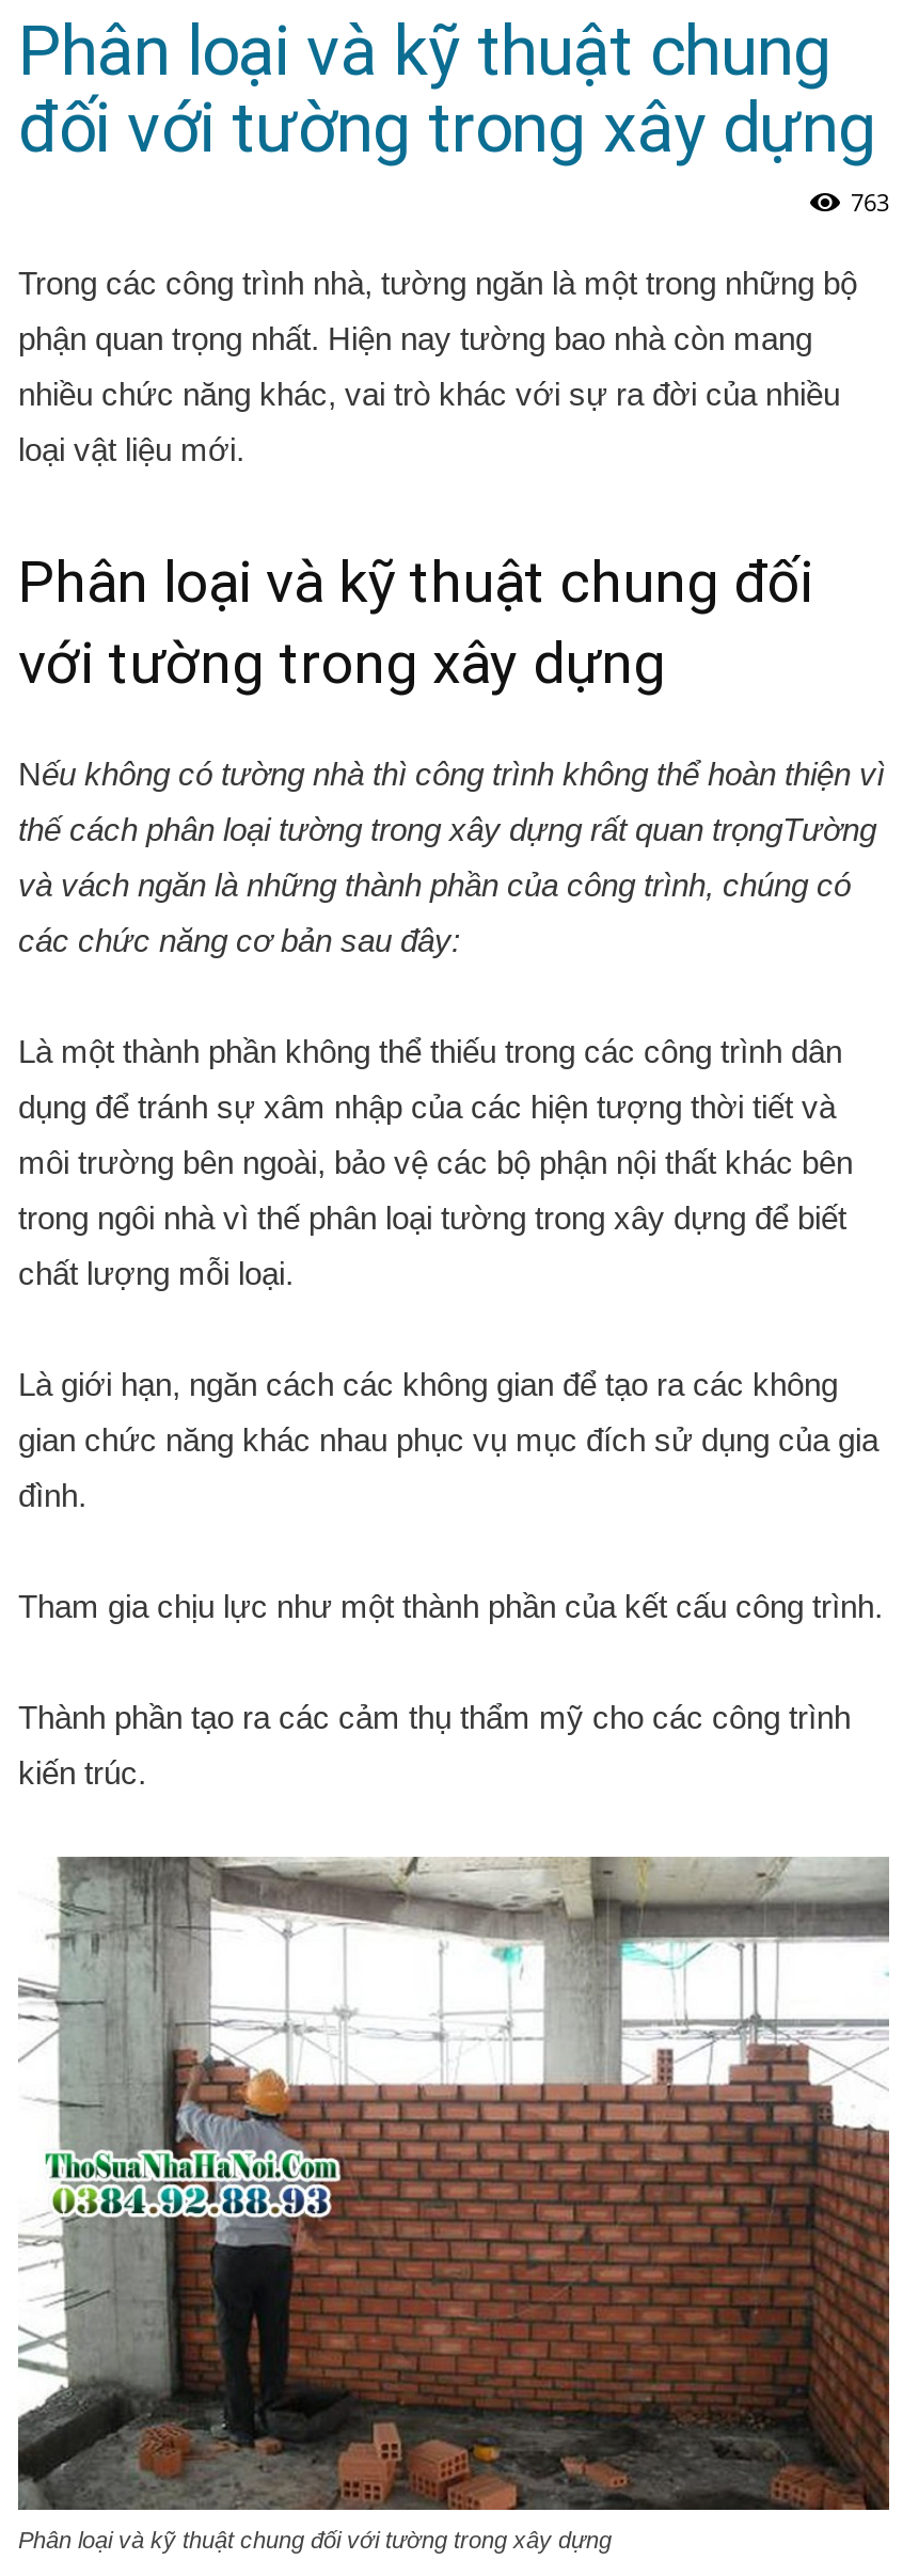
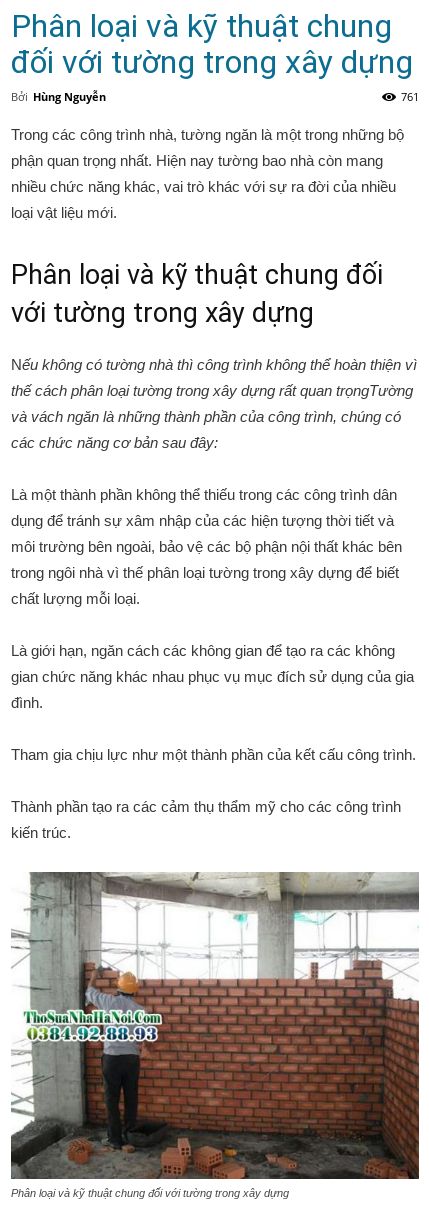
[851,186,889,218] 763 -> [11,89,419,104] Bởi Hùng Nguyễn | 761

